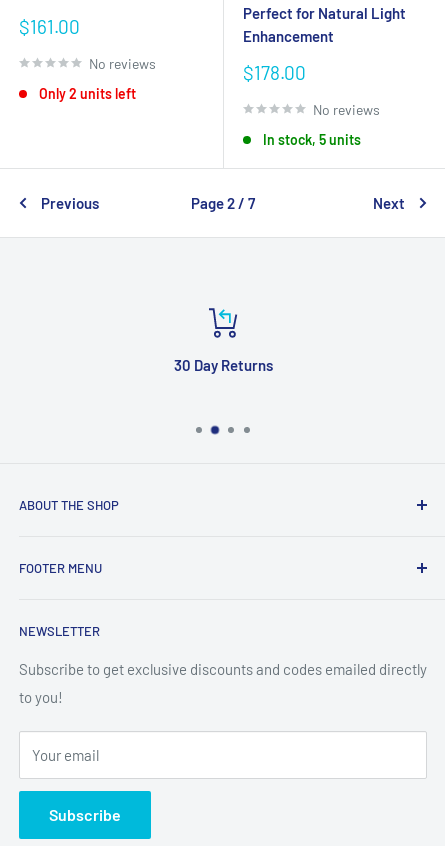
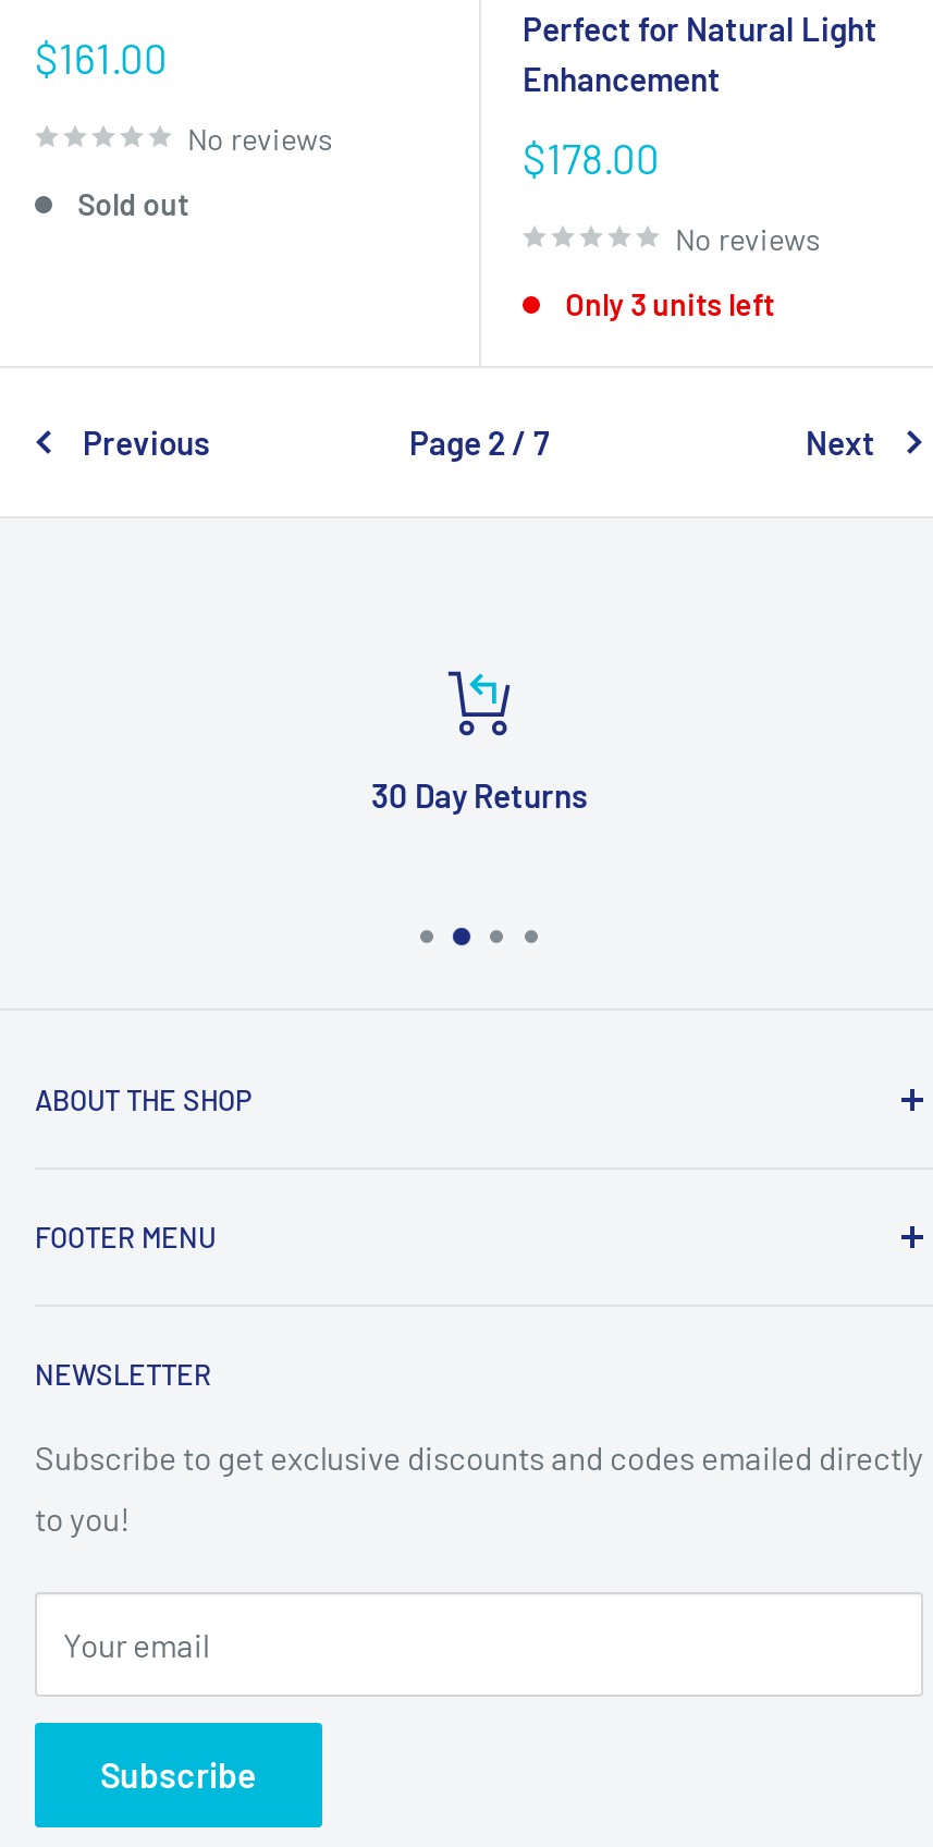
[39,85,136,102] Only 2 units left -> [78,184,189,222] Sold out
[263,131,361,148] In stock, 5 units -> [565,285,774,322] Only 3 units left

